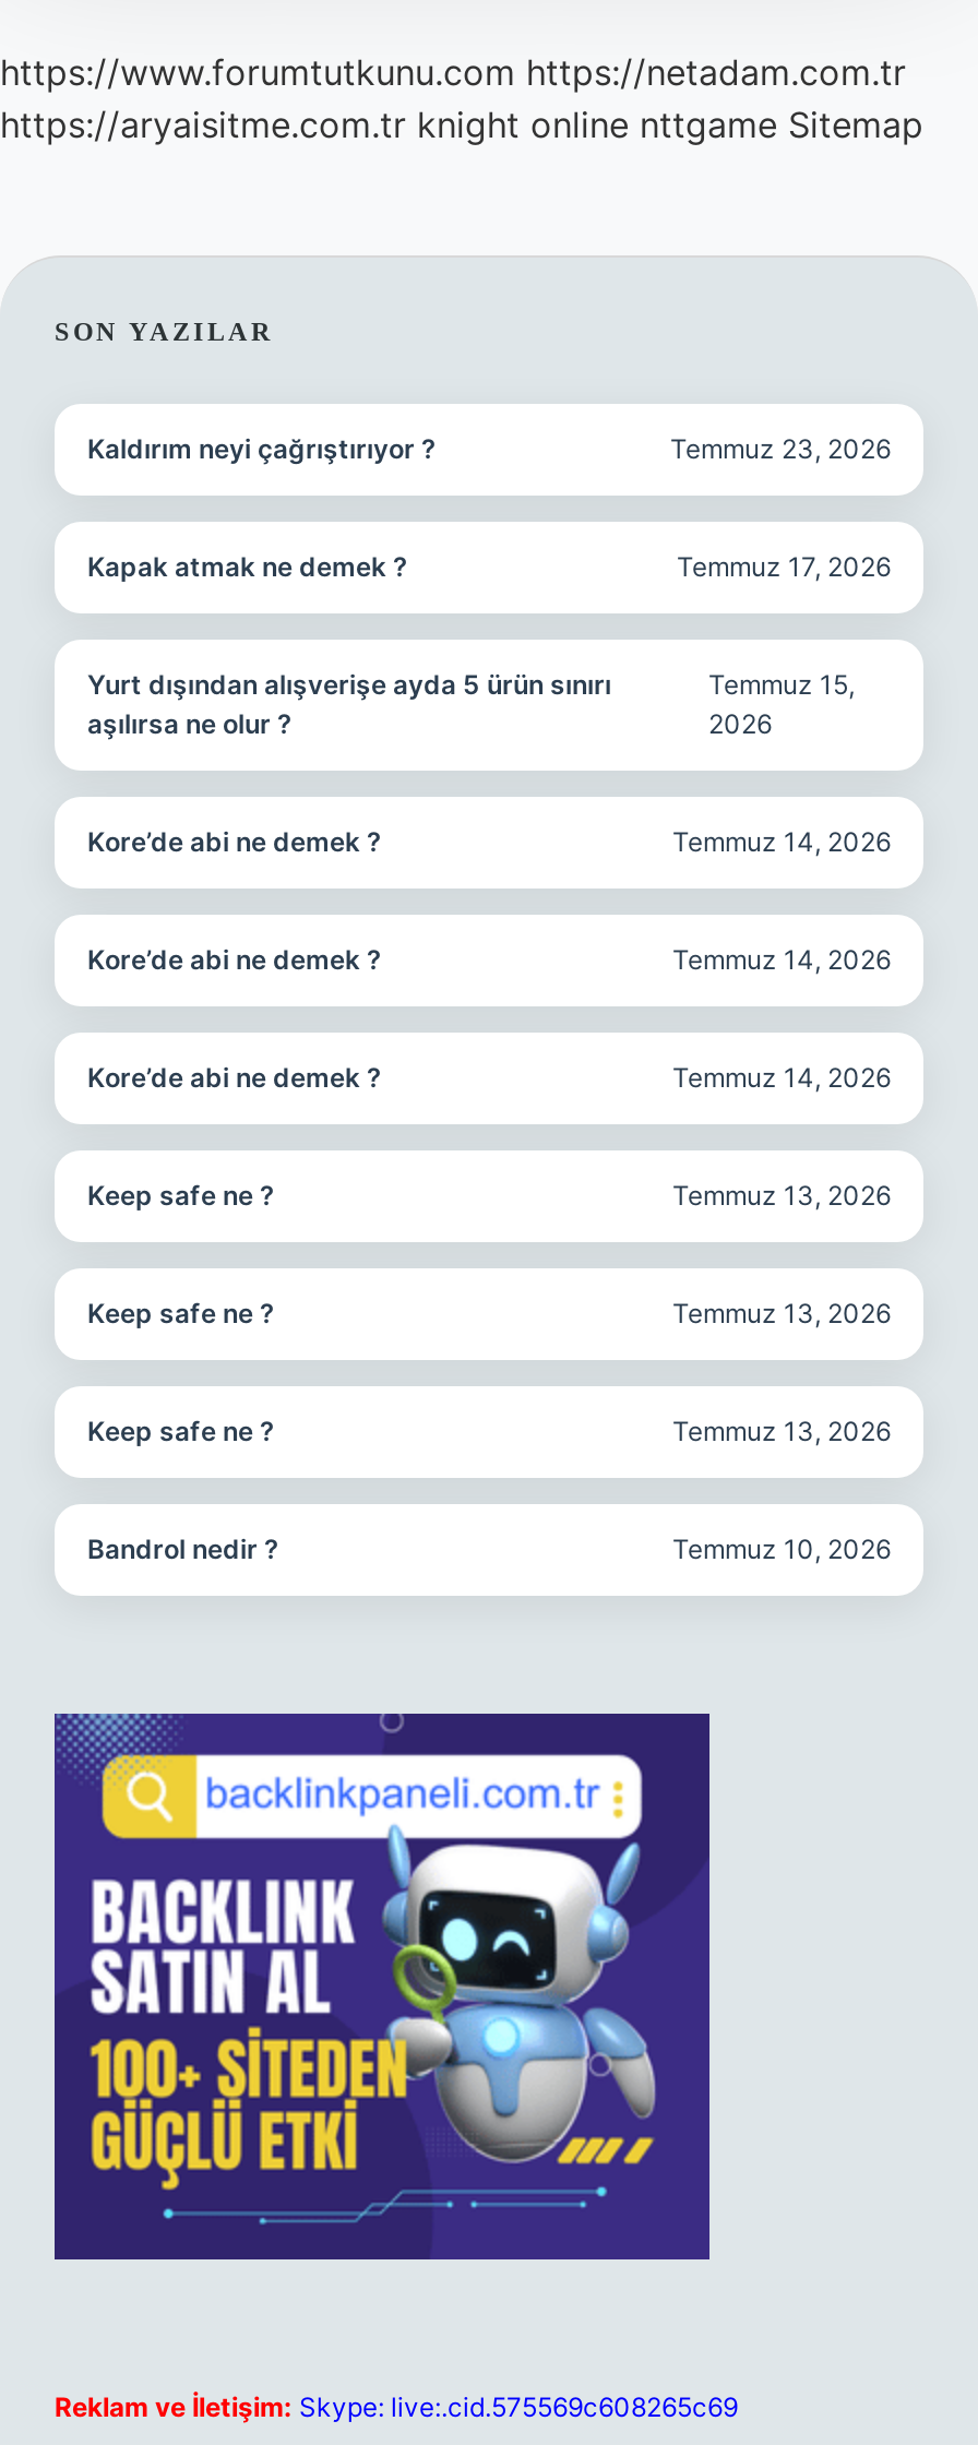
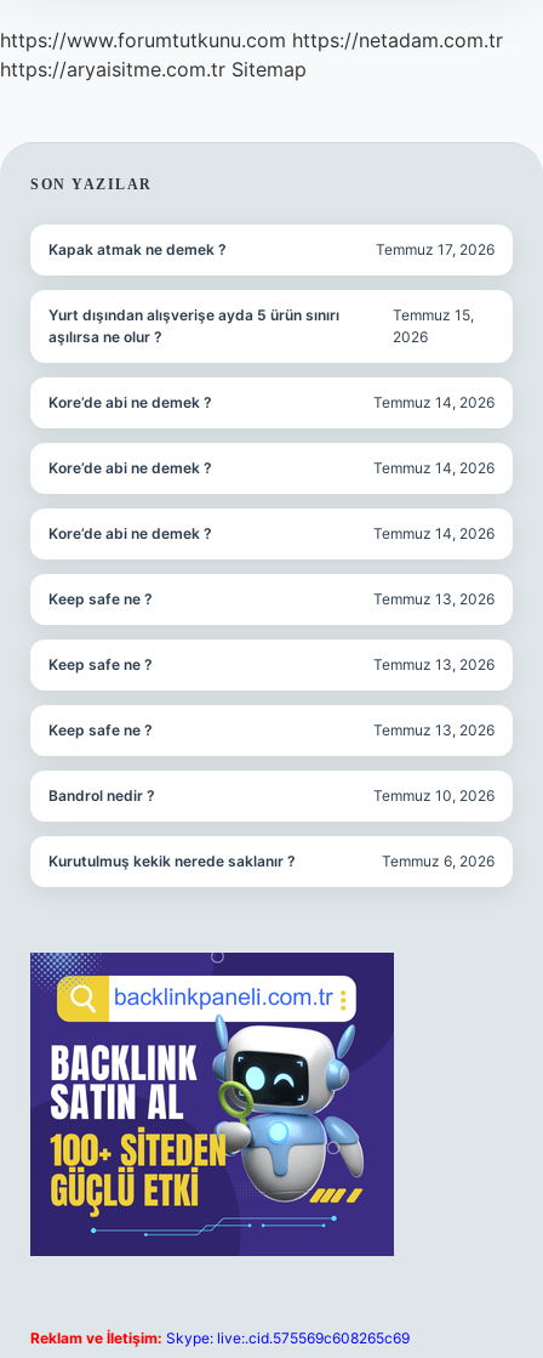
[0,103,923,146] https://aryaisitme.com.tr knight online nttgame Sitemap -> [0,57,307,81] https://aryaisitme.com.tr Sitemap
[87,432,891,465] Kaldırım neyi çağrıştırıyor ? | Temmuz 23, 2026 -> none
moved [87,550,891,1565] -> [48,240,495,805]: Kapak atmak ne demek ? | Temmuz 17, 2026 | Yurt dışından alışverişe ayda 5 ürün sınırı | ... | Bandrol nedir ? | Temmuz 10, 2026
none -> [48,852,495,870] Kurutulmuş kekik nerede saklanır ? | Temmuz 6, 2026

